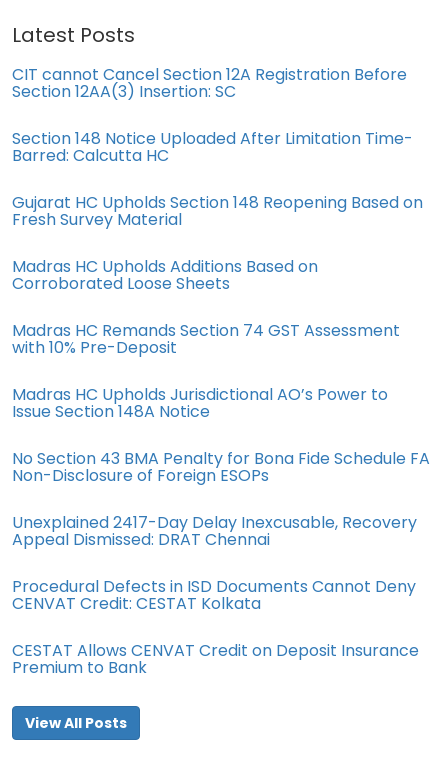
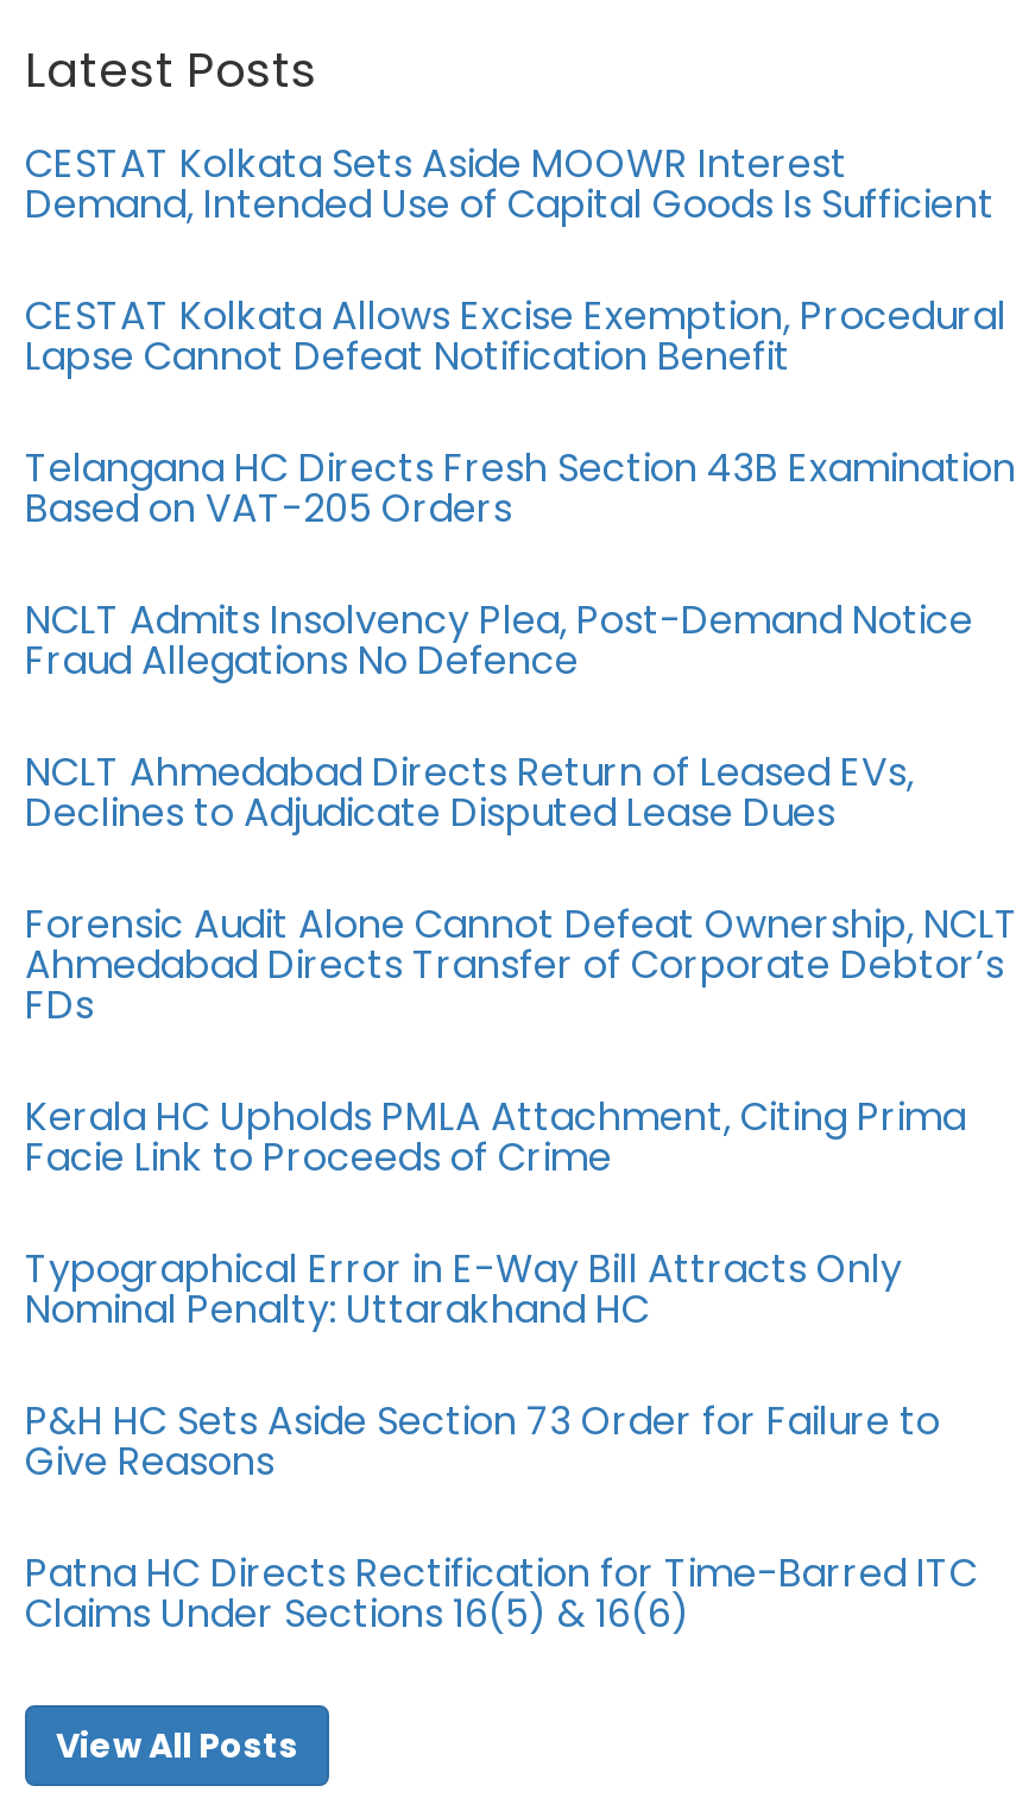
[12,63,407,103] CIT cannot Cancel Section 12A Registration Before | Section 12AA(3) Insertion: SC -> [25,137,995,232] CESTAT Kolkata Sets Aside MOOWR Interest | Demand, Intended Use of Capital Goods Is Sufficient
[12,127,413,167] Section 148 Notice Uploaded After Limitation Time- | Barred: Calcutta HC -> [25,289,1006,384] CESTAT Kolkata Allows Excise Exemption, Procedural | Lapse Cannot Defeat Notification Benefit
[12,191,423,231] Gujarat HC Upholds Section 148 Reopening Based on | Fresh Survey Material -> [25,441,1016,536] Telangana HC Directs Fresh Section 43B Examination | Based on VAT-205 Orders
[12,255,318,295] Madras HC Upholds Additions Based on | Corroborated Loose Sheets -> [25,593,973,688] NCLT Admits Insolvency Plea, Post-Demand Notice | Fraud Allegations No Defence
[12,319,400,359] Madras HC Remands Section 74 GST Assessment | with 10% Pre-Deposit -> [25,745,914,840] NCLT Ahmedabad Directs Return of Leased EVs, | Declines to Adjudicate Disputed Lease Dues
[12,383,388,423] Madras HC Upholds Jurisdictional AO’s Power to | Issue Section 148A Notice -> [25,897,1018,1033] Forensic Audit Alone Cannot Defeat Ownership, NCLT | Ahmedabad Directs Transfer of Corporate Debtor’s | FDs
[12,447,430,487] No Section 43 BMA Penalty for Bona Fide Schedule FA | Non-Disclosure of Foreign ESOPs -> [25,1090,966,1185] Kerala HC Upholds PMLA Attachment, Citing Prima | Facie Link to Proceeds of Crime
[12,511,417,551] Unexplained 2417-Day Delay Inexcusable, Recovery | Appeal Dismissed: DRAT Chennai -> [25,1242,902,1337] Typographical Error in E-Way Bill Attracts Only | Nominal Penalty: Uttarakhand HC
[12,575,416,615] Procedural Defects in ISD Documents Cannot Deny | CENVAT Credit: CESTAT Kolkata -> [25,1394,940,1489] P&H HC Sets Aside Section 73 Order for Failure to | Give Reasons
[12,639,419,679] CESTAT Allows CENVAT Credit on Deposit Insurance | Premium to Bank -> [25,1546,978,1641] Patna HC Directs Rectification for Time-Barred ITC | Claims Under Sections 16(5) & 16(6)

